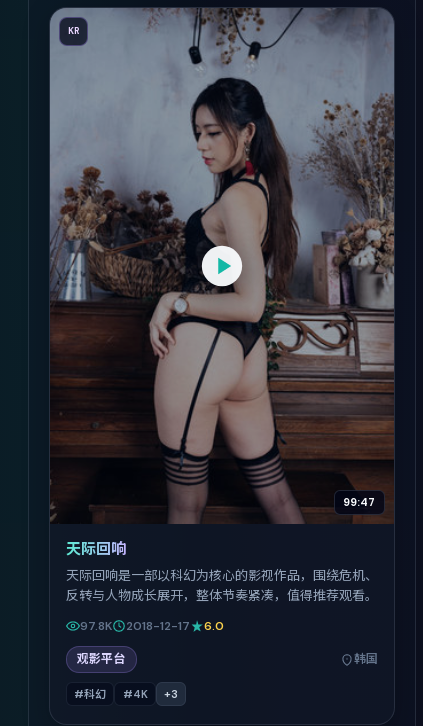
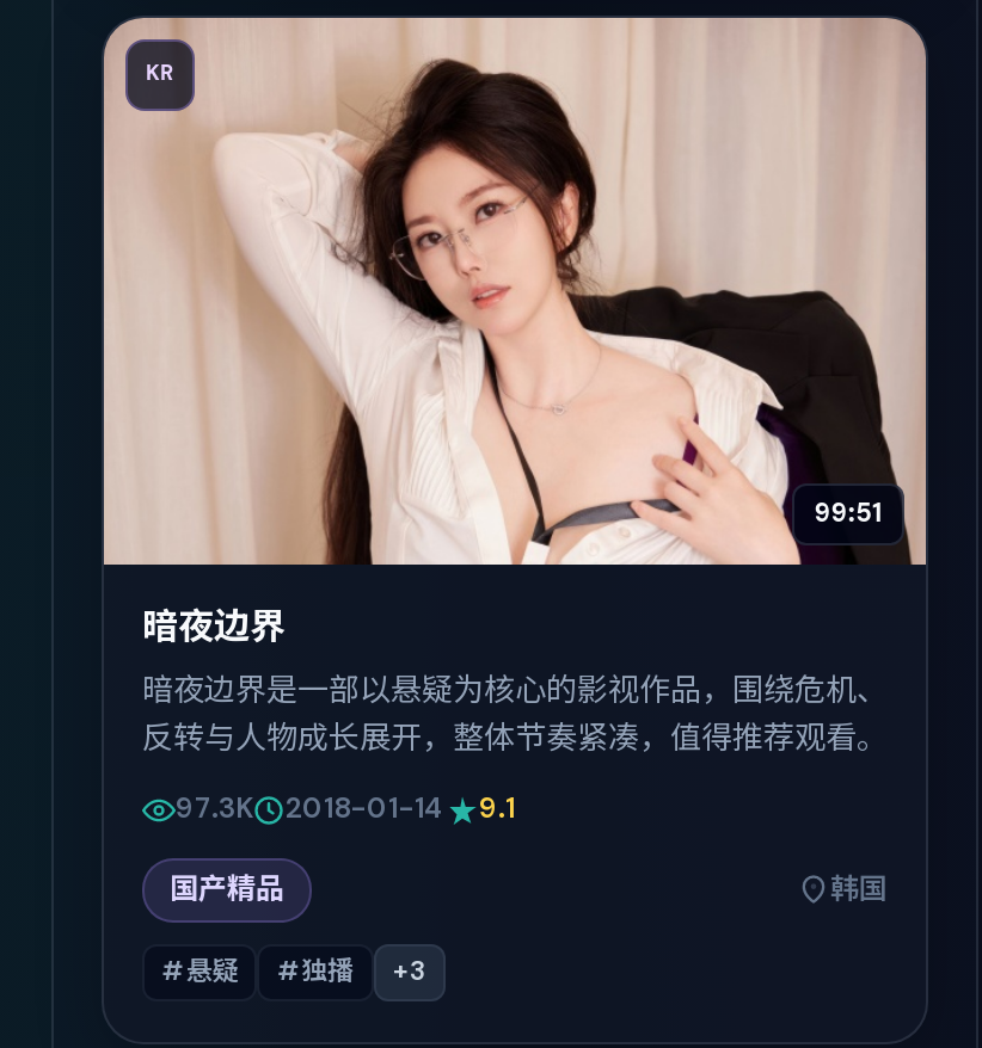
[49,7,395,524] [image] | 99:47 -> [102,16,928,569] [image] | 99:51
[66,539,378,584] 天际回响 | 天际回响是一部以科幻为核心的影视作品，围绕危机、 -> [142,601,888,709] 暗夜边界 | 暗夜边界是一部以悬疑为核心的影视作品，围绕危机、
[80,618,224,634] 97.8K | 2018-12-17 | 6.0 -> [176,789,515,827] 97.3K | 2018-01-14 | 9.1
[77,651,125,667] 观影平台 -> [169,869,284,907] 国产精品
[74,687,148,701] #科幻 | #4K -> [162,954,354,987] #悬疑 | #独播

